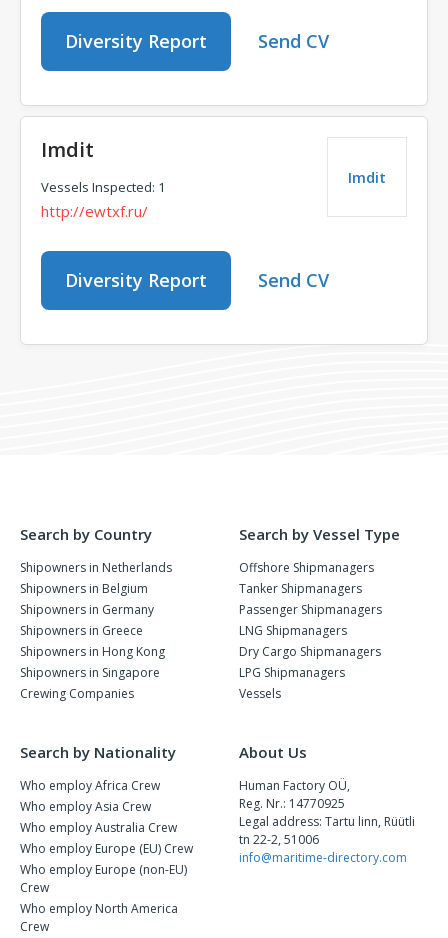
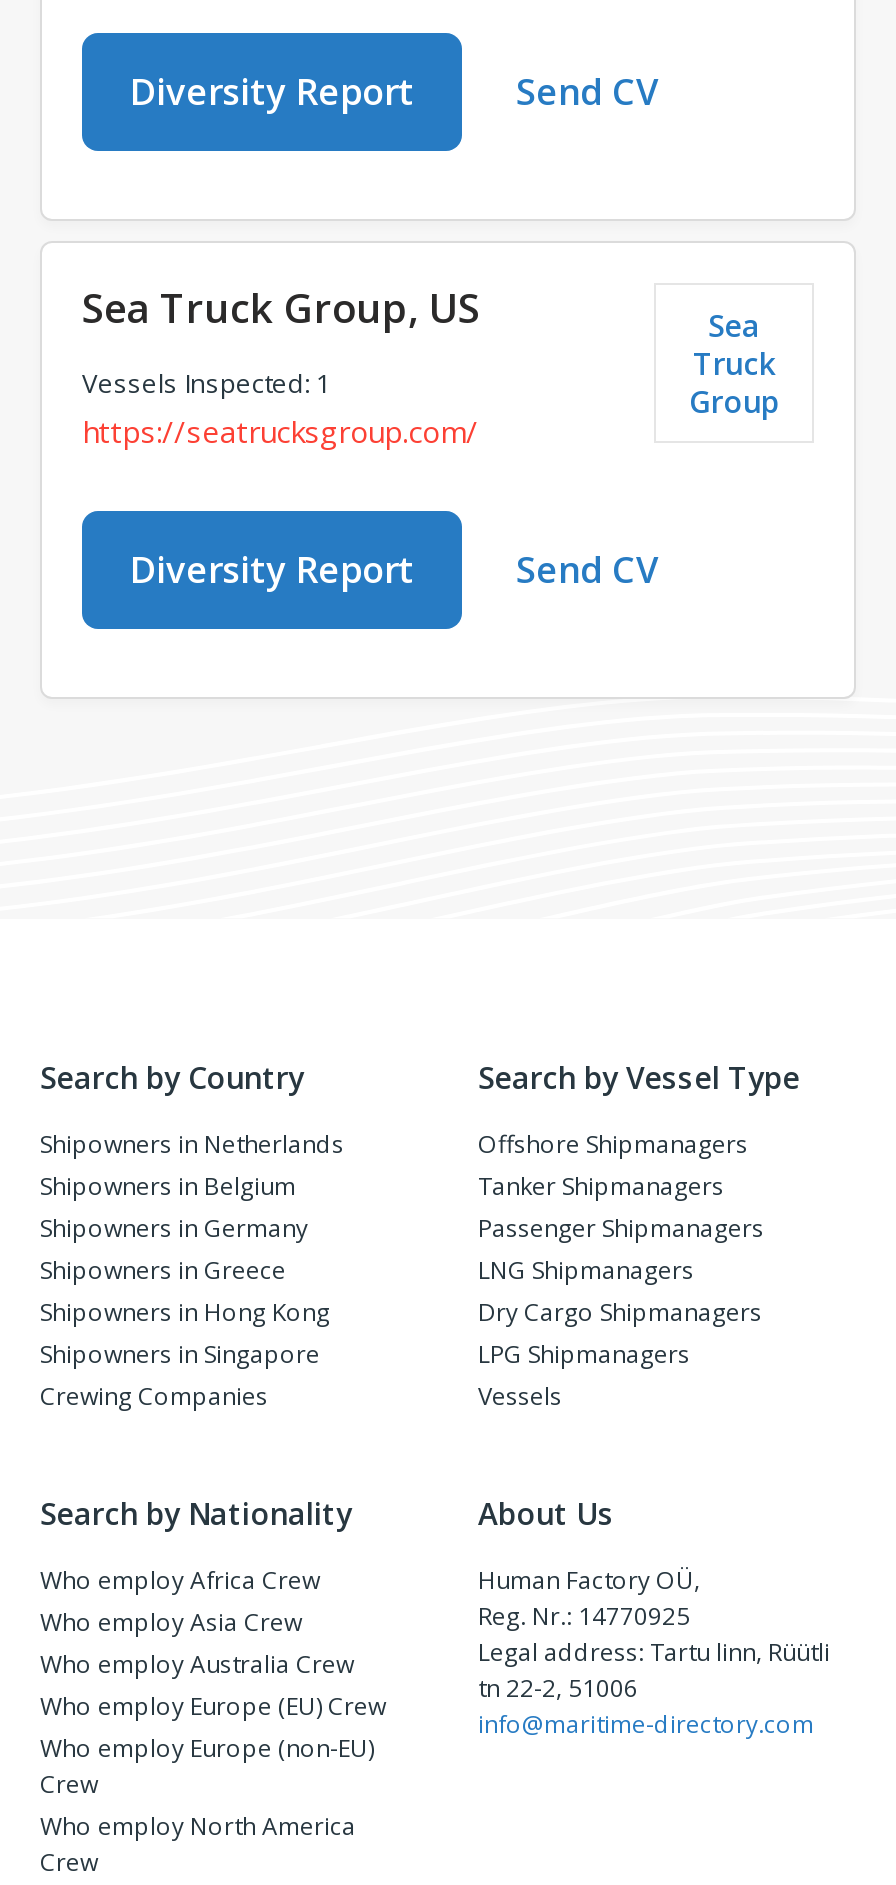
[41,136,94,163] Imdit -> [82,281,480,335] Sea Truck Group, US
[348,166,386,186] Imdit -> [689,304,779,420] Sea | Truck | Group
[41,201,148,221] http://ewtxf.ru/ -> [82,411,478,451] https://seatrucksgroup.com/

